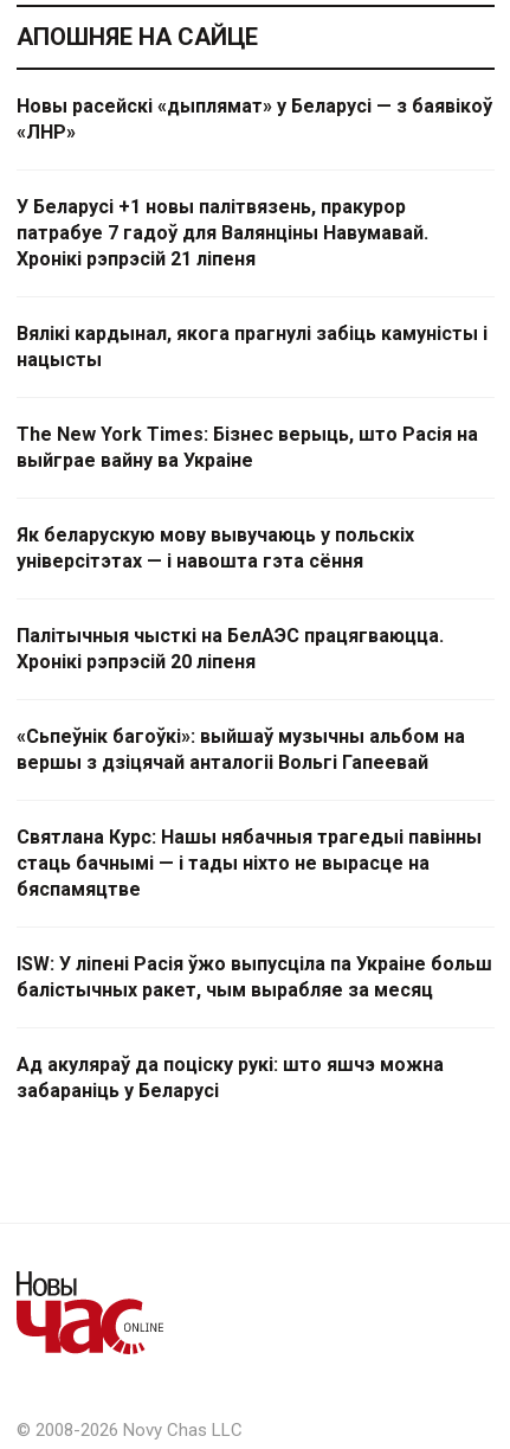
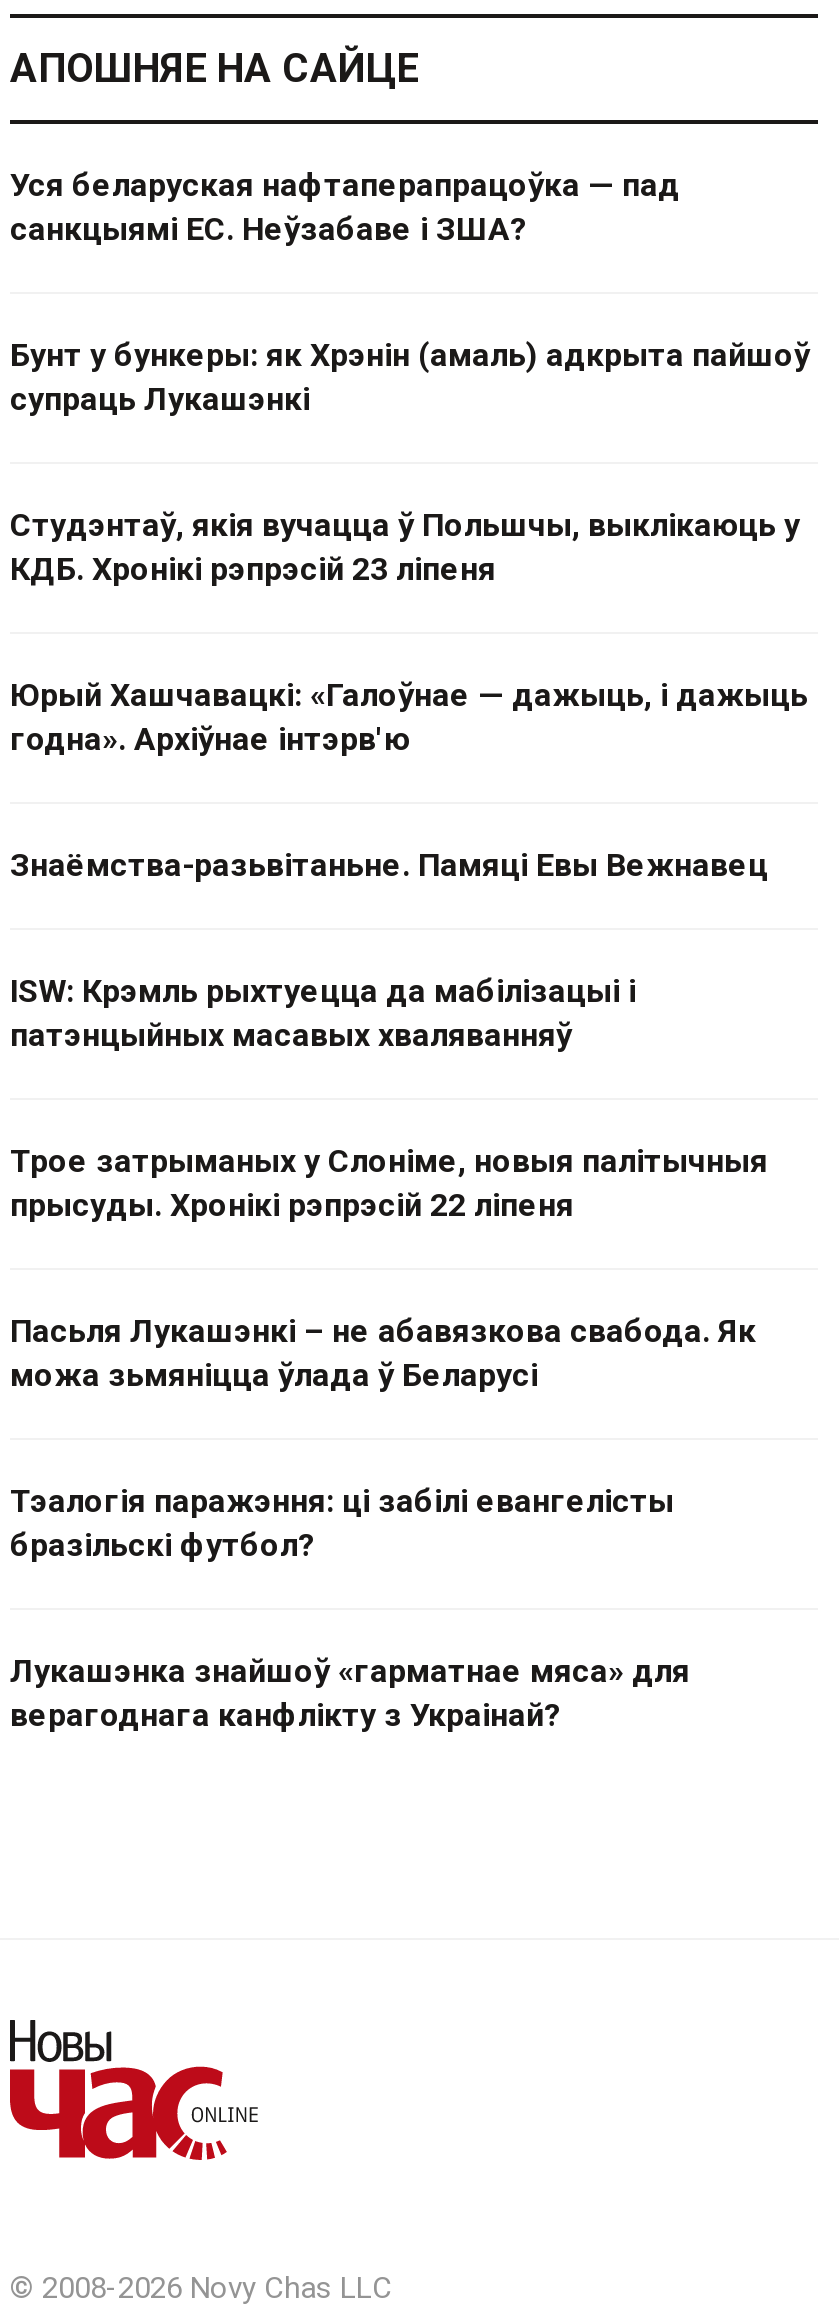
[17,95,492,143] Новы расейскі «дыплямат» у Беларусі — з баявікоў | «ЛНР» -> [10,166,680,248] Уся беларуская нафтаперапрацоўка — пад | санкцыямі ЕС. Неўзабаве і ЗША?
[17,195,428,270] У Беларусі +1 новы палітвязень, пракурор | патрабуе 7 гадоў для Валянціны Навумавай. | Хронікі рэпрэсій 21 ліпеня -> [10,336,810,418] Бунт у бункеры: як Хрэнін (амаль) адкрыта пайшоў | супраць Лукашэнкі
[17,322,488,371] Вялікі кардынал, якога прагнулі забіць камуністы і | нацысты -> [10,506,800,588] Студэнтаў, якія вучацца ў Польшчы, выклікаюць у | КДБ. Хронікі рэпрэсій 23 ліпеня
[17,423,478,471] The New York Times: Бізнес верыць, што Расія на | выйграе вайну ва Украіне -> [10,676,808,758] Юрый Хашчавацкі: «Галоўнае — дажыць, і дажыць | годна». Архіўнае інтэрв'ю
[17,523,414,572] Як беларускую мову вывучаюць у польскіх | універсітэтах — і навошта гэта сёння -> [10,846,768,884] Знаёмства-разьвітаньне. Памяці Евы Вежнавец
[17,624,444,673] Палітычныя чысткі на БелАЭС працягваюцца. | Хронікі рэпрэсій 20 ліпеня -> [10,972,636,1054] ISW: Крэмль рыхтуецца да мабілізацыі і | патэнцыйных масавых хваляванняў
[17,725,465,773] «Сьпеўнік багоўкі»: выйшаў музычны альбом на | вершы з дзіцячай анталогіі Вольгі Гапеевай -> [10,1142,768,1224] Трое затрыманых у Слоніме, новыя палітычныя | прысуды. Хронікі рэпрэсій 22 ліпеня
[17,826,482,900] Святлана Курс: Нашы нябачныя трагедыі павінны | стаць бачнымі — і тады ніхто не вырасце на | бяспамяцтве -> [10,1312,756,1394] Пасьля Лукашэнкі – не абавязкова свабода. Як | можа зьмяніцца ўлада ў Беларусі
[17,952,492,1001] ISW: У ліпені Расія ўжо выпусціла па Украіне больш | балістычных ракет, чым вырабляе за месяц -> [10,1482,674,1564] Тэалогія паражэння: ці забілі евангелісты | бразільскі футбол?
[17,1053,444,1102] Ад акуляраў да поціску рукі: што яшчэ можна | забараніць у Беларусі -> [10,1652,690,1734] Лукашэнка знайшоў «гарматнае мяса» для | верагоднага канфлікту з Украінай?

